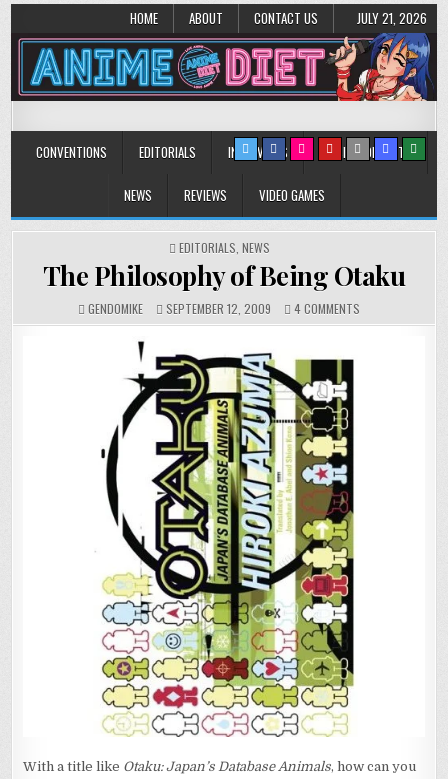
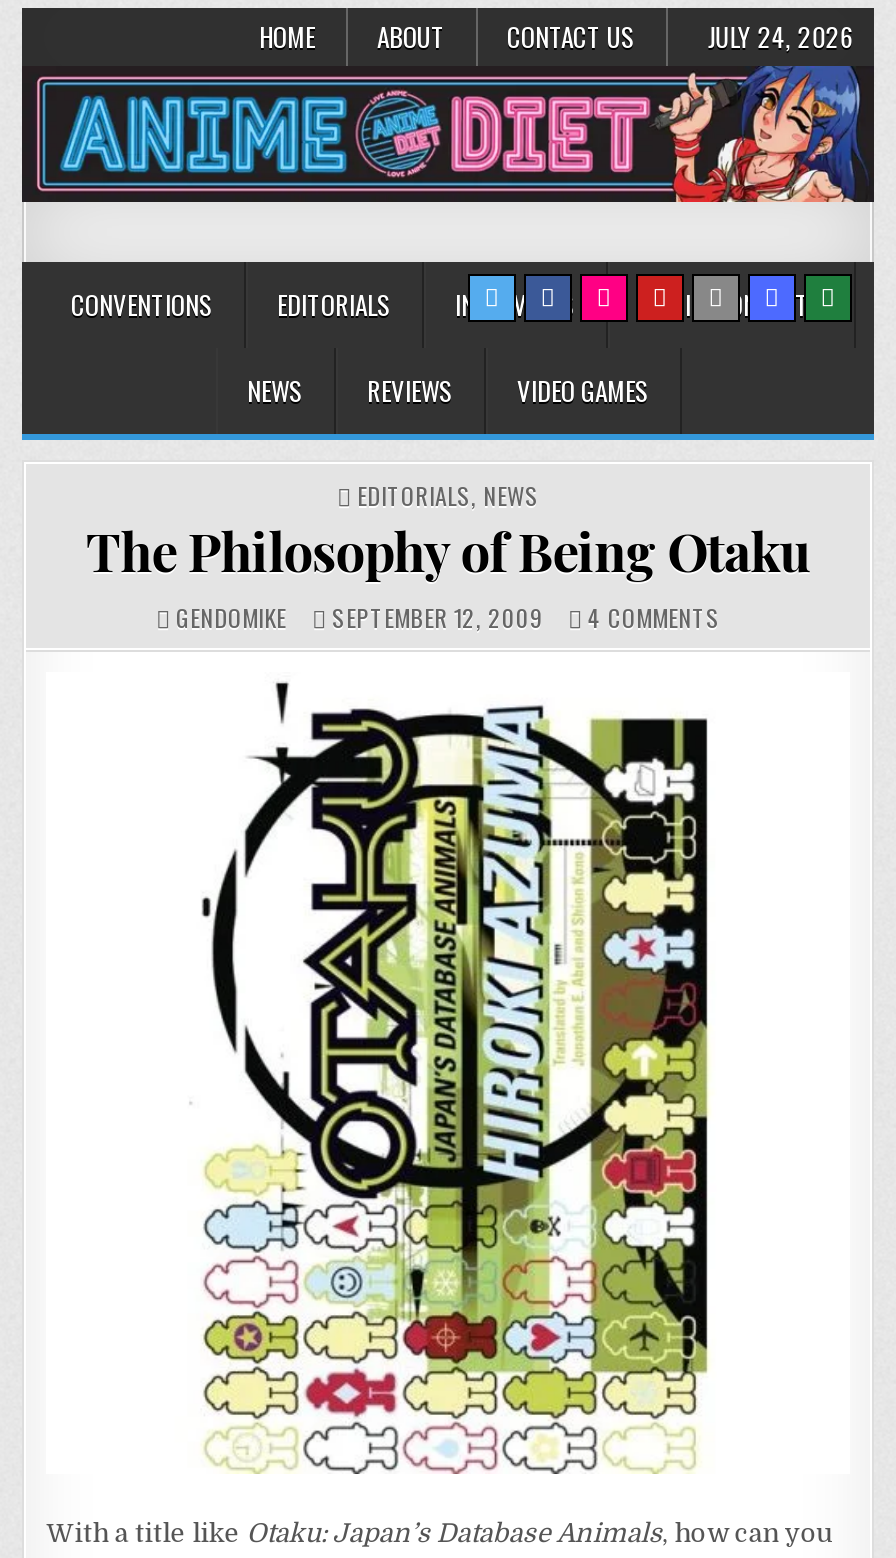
[129,8,427,28] HOME ABOUT CONTACT US JULY 21, 2026 -> [259,16,854,56] HOME ABOUT CONTACT US JULY 24, 2026

